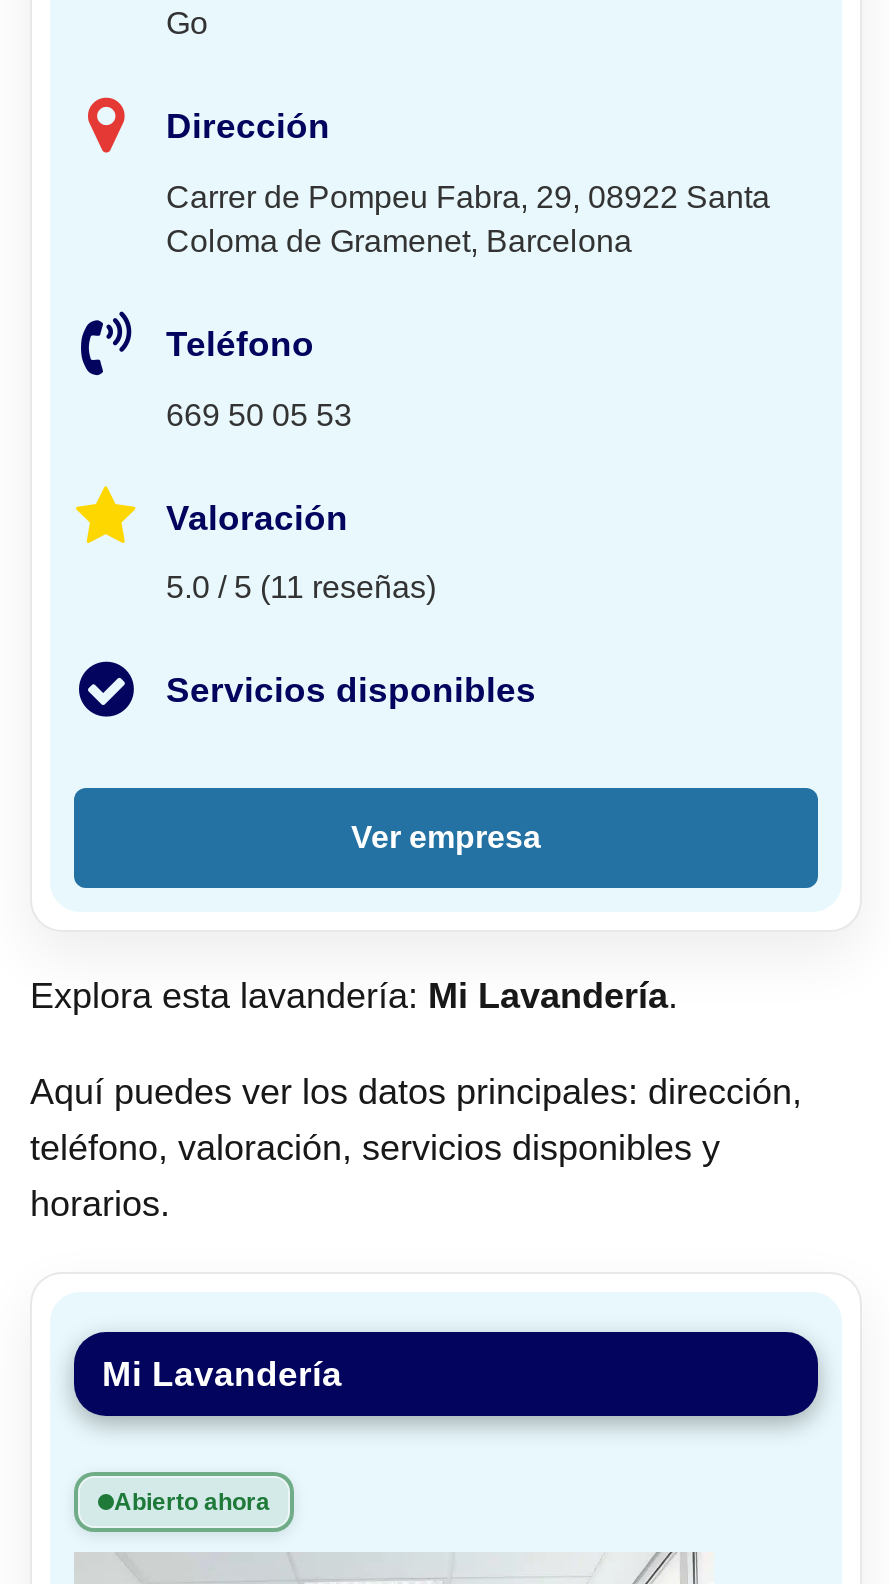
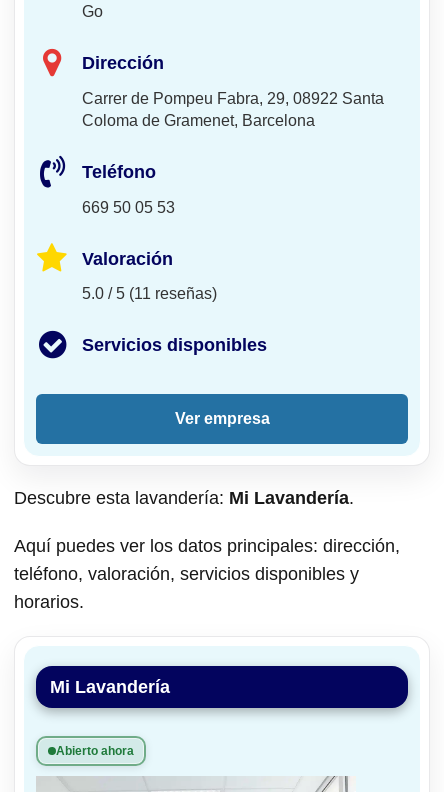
[30,976,678,1016] Explora esta lavandería: Mi Lavandería. -> [14,488,354,508] Descubre esta lavandería: Mi Lavandería.

